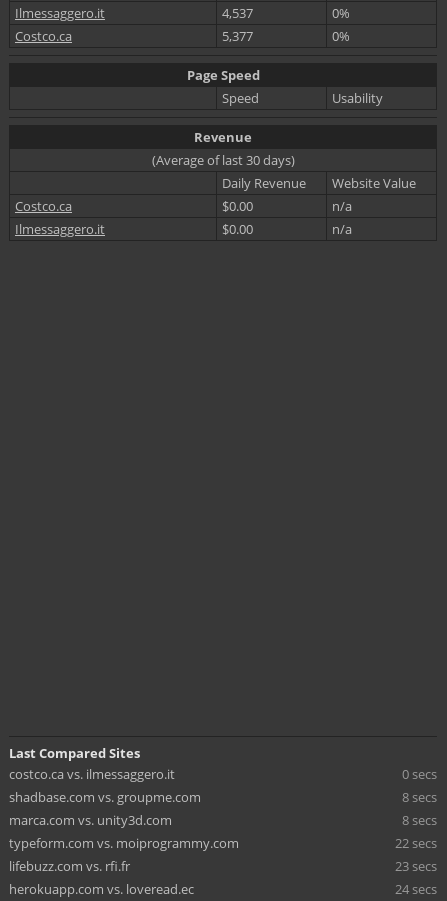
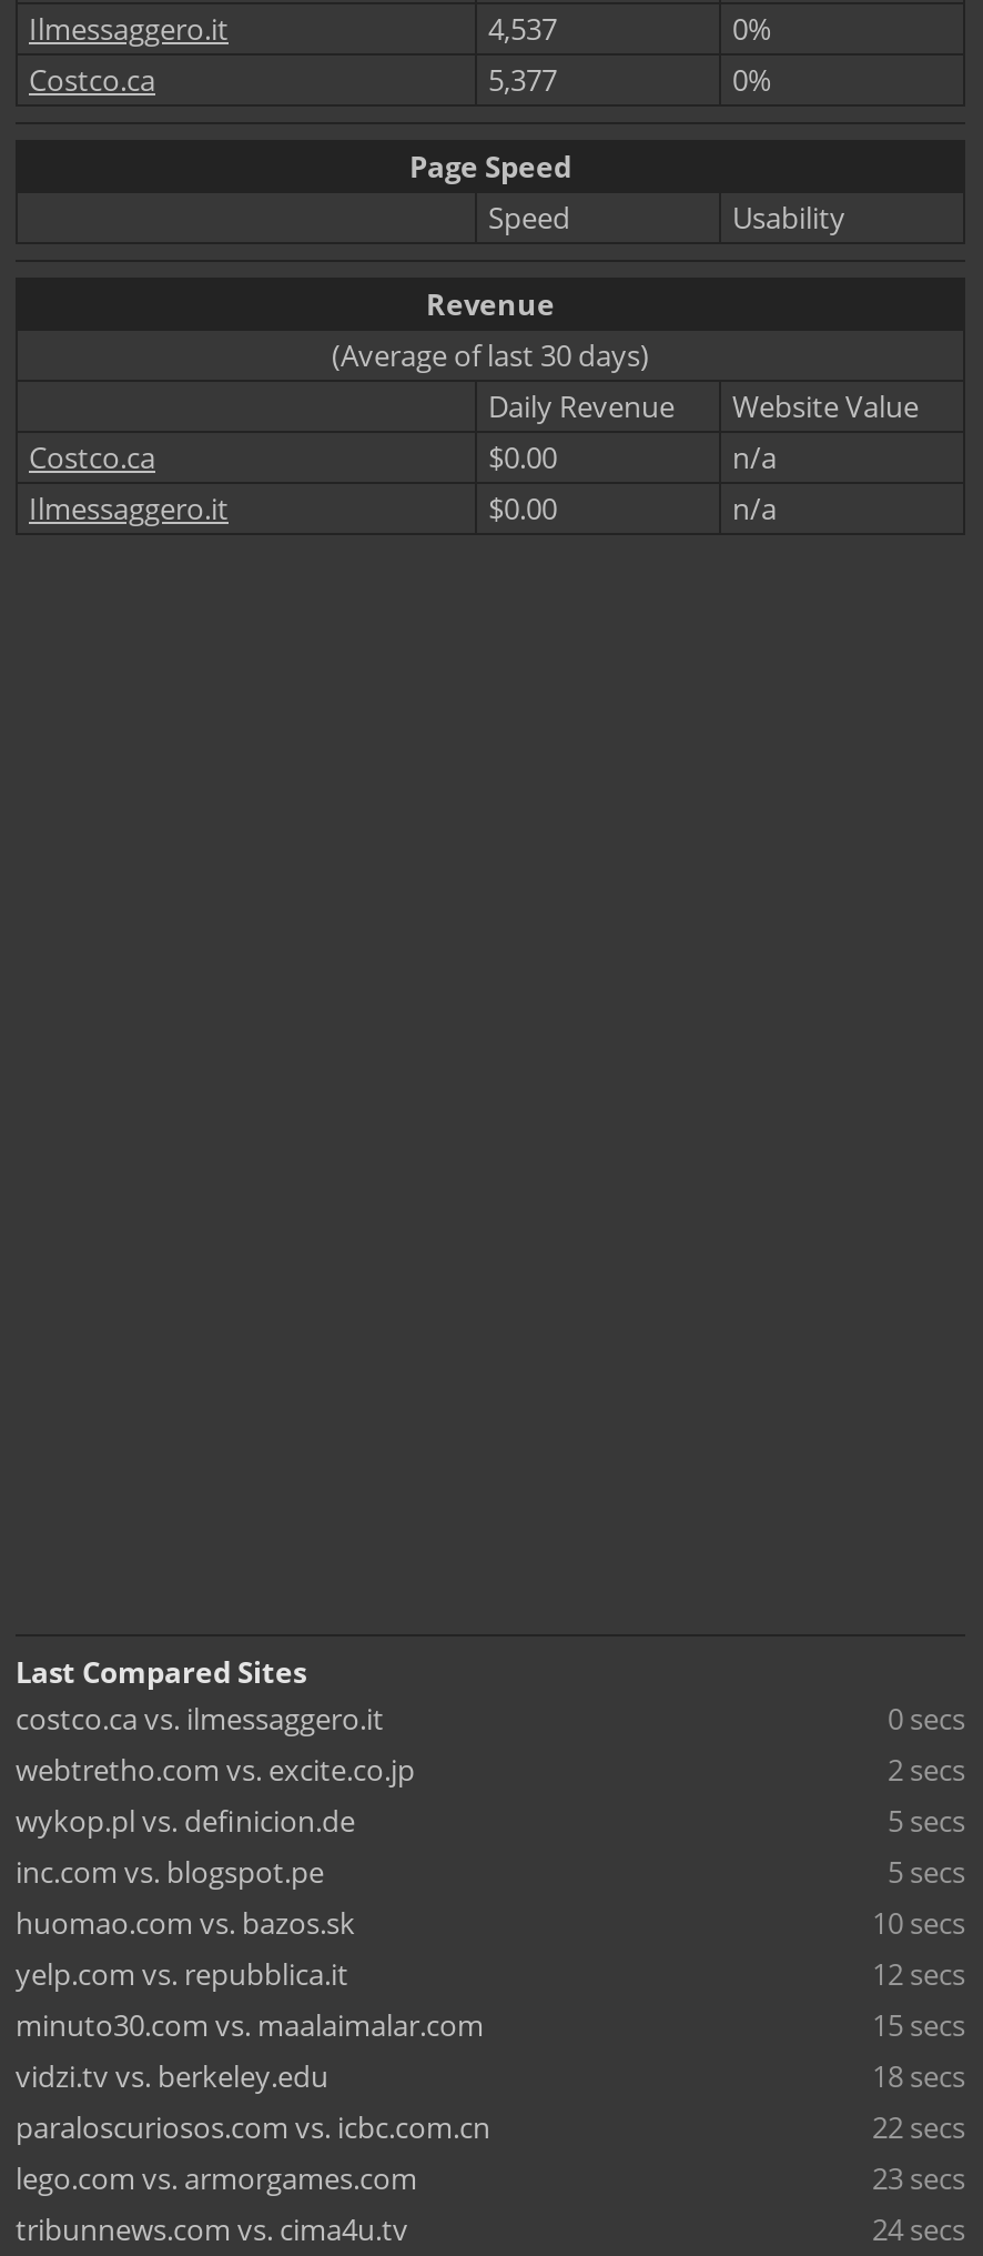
[9,788,437,852] shadbase.com vs. groupme.com | 8 secs | marca.com vs. unity3d.com | 8 secs | typeform.com vs. moiprogrammy.com -> [16,1749,965,2146] webtretho.com vs. excite.co.jp | 2 secs | wykop.pl vs. definicion.de | 5 secs | inc.com vs. blogspot.pe | 5 secs | huomao.com vs. bazos.sk | 10 secs | yelp.com vs. repubblica.it | 12 secs | minuto30.com vs. maalaimalar.com | 15 secs | vidzi.tv vs. berkeley.edu | 18 secs | paraloscuriosos.com vs. icbc.com.cn
[9,857,130,875] lifebuzz.com vs. rfi.fr -> [16,2157,417,2197] lego.com vs. armorgames.com
[9,880,194,898] herokuapp.com vs. loveread.ec -> [16,2208,408,2248] tribunnews.com vs. cima4u.tv

